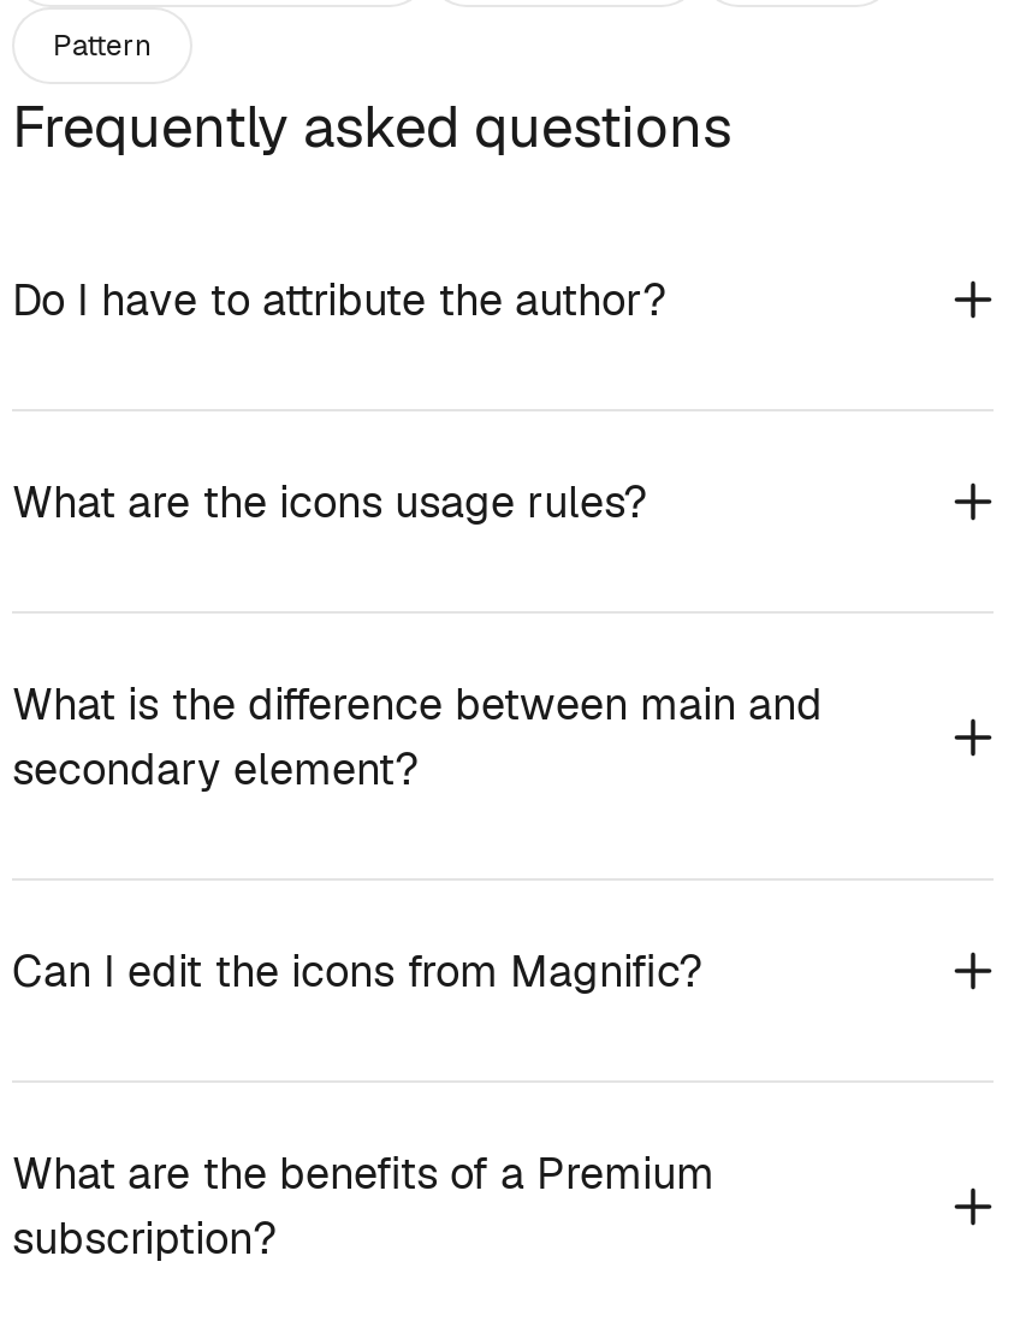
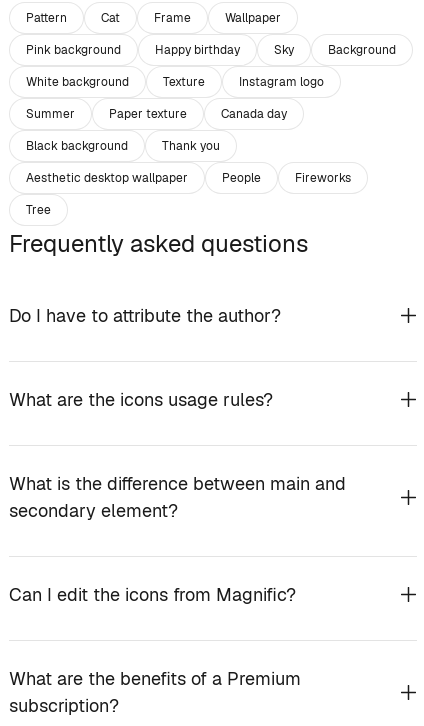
none -> [26,9,396,217] Cat | Frame | Wallpaper | Pink background | Happy birthday | Sky | Background | White background | Texture | Instagram logo | Summer | Paper texture | Canada day | Black background | Thank you | Aesthetic desktop wallpaper | People | Fireworks | Tree

